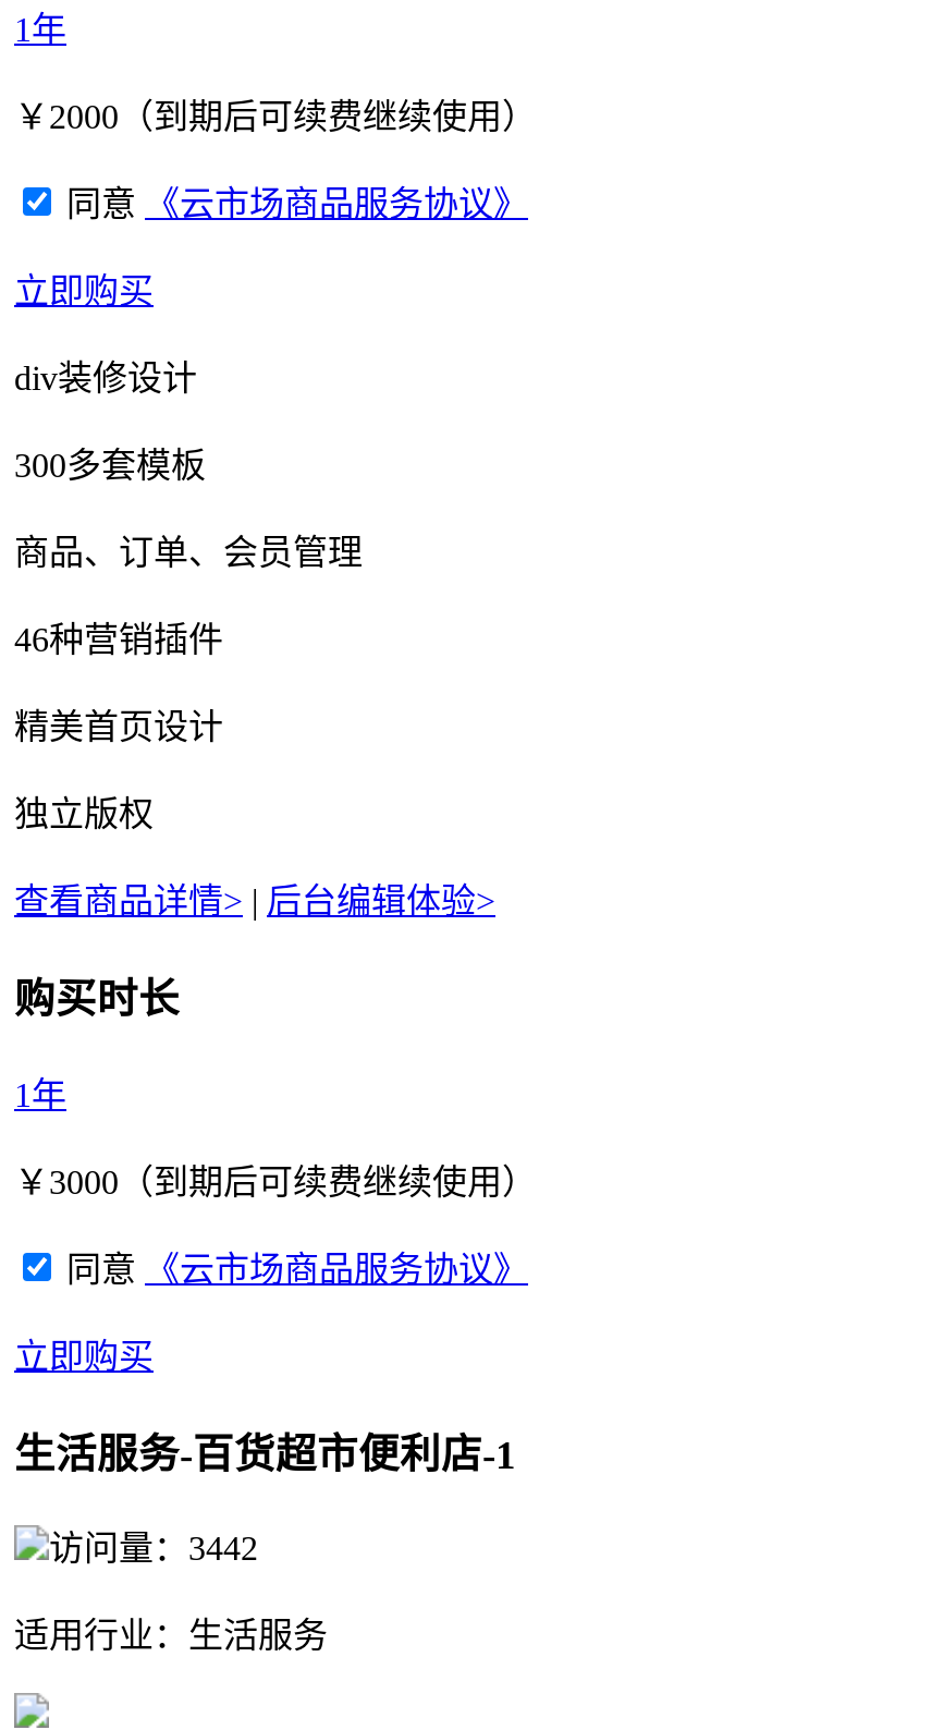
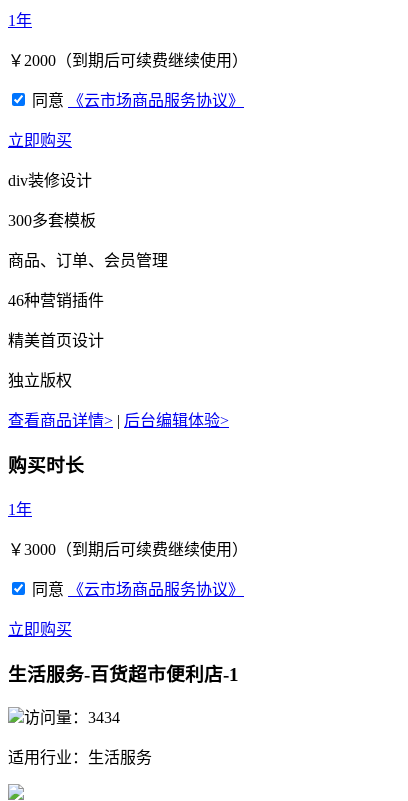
[49,1530,258,1567] 访问量：3442 -> [24,709,120,726] 访问量：3434

